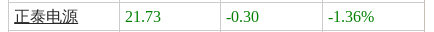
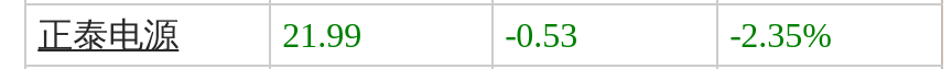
[125,8,161,25] 21.73 -> [282,16,362,54] 21.99
[226,8,259,25] -0.30 -> [505,16,578,54] -0.53
[328,8,374,25] -1.36% -> [730,16,831,54] -2.35%

